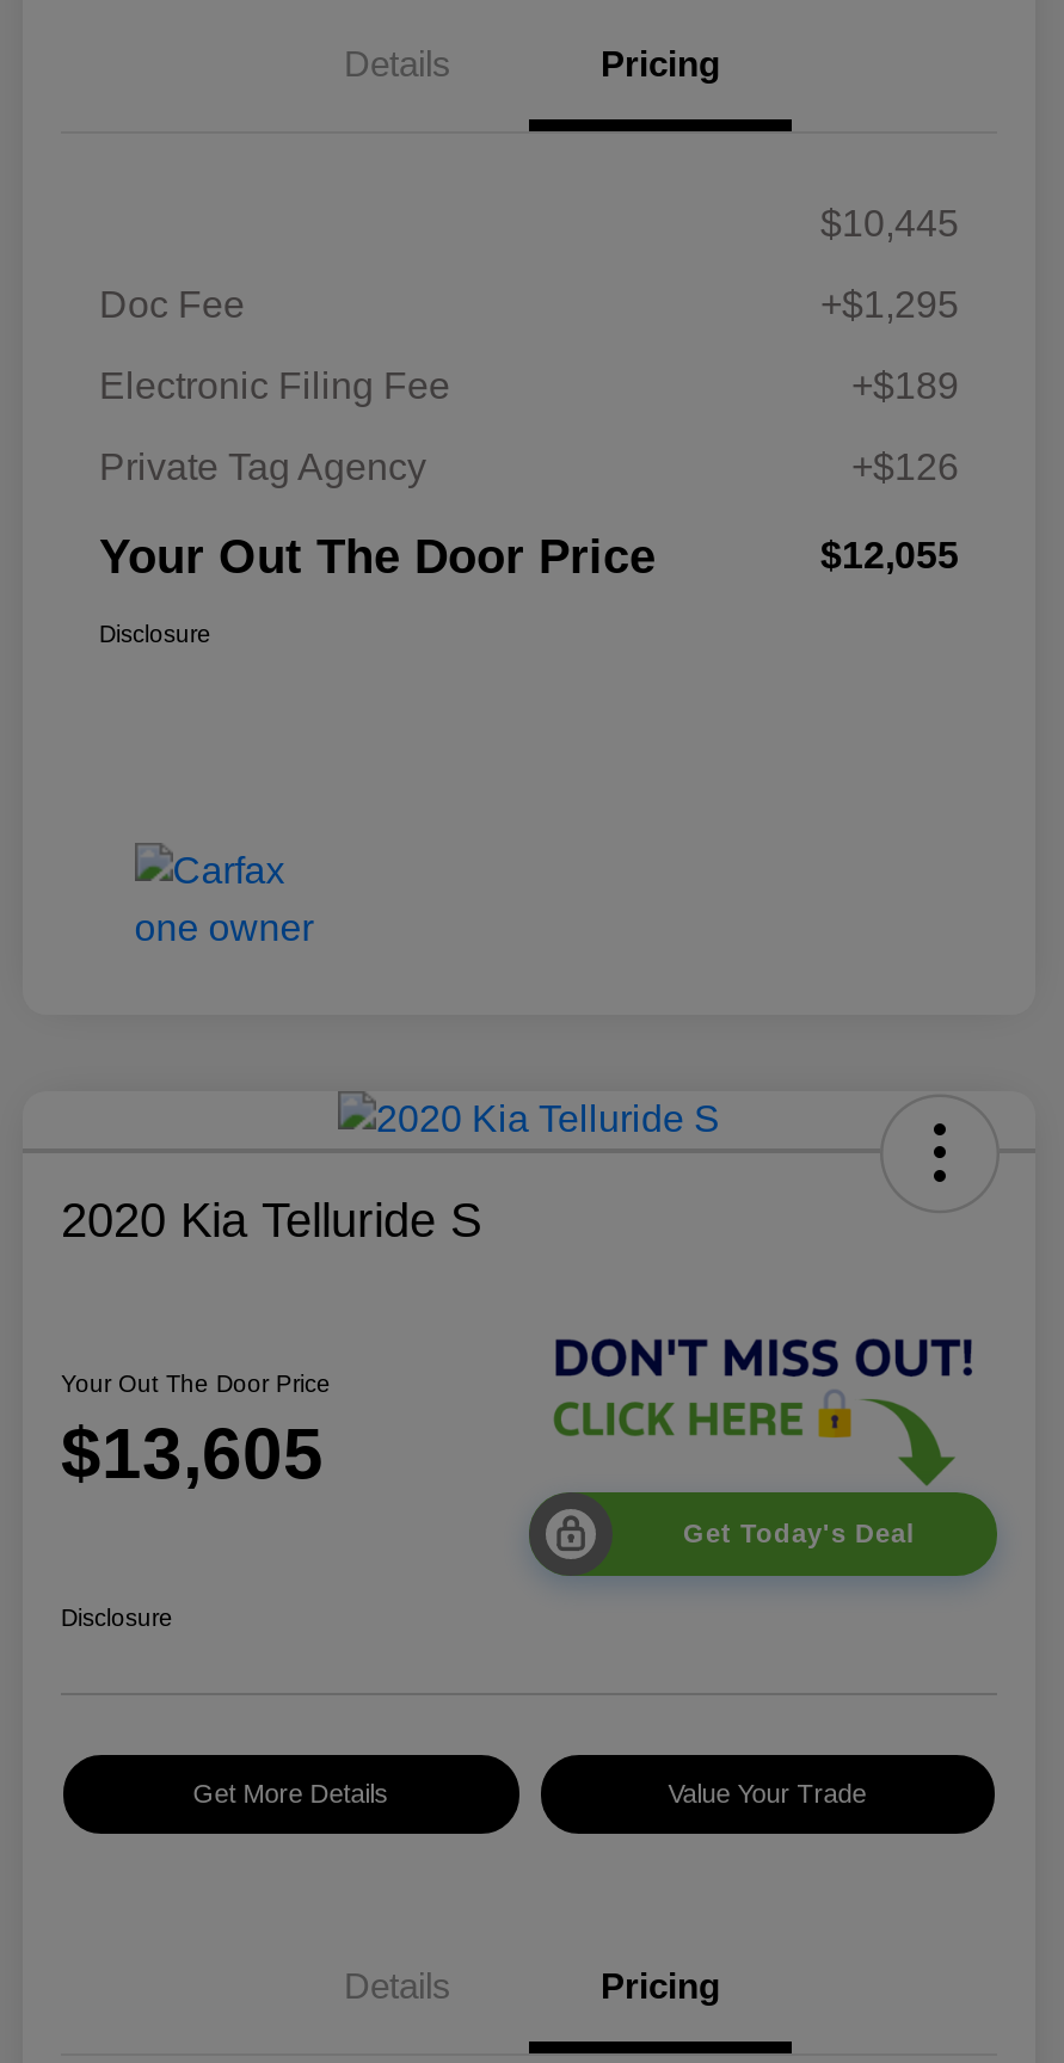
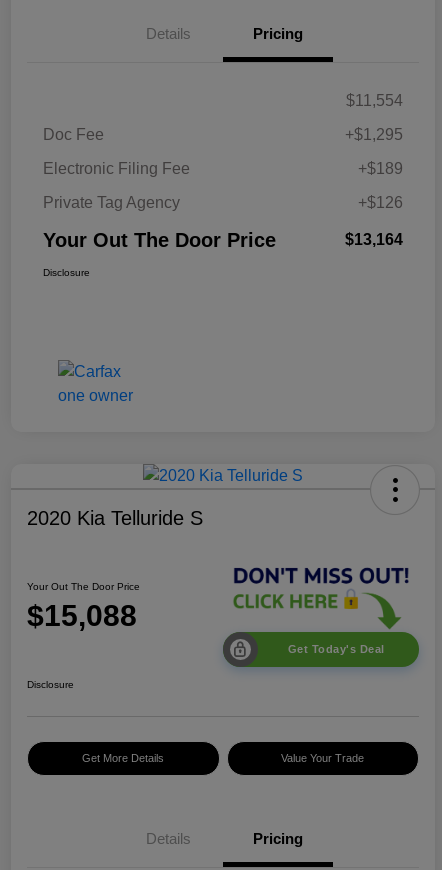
[820,203,959,244] $10,445 -> [346,92,403,109] $11,554
[820,535,959,576] $12,055 -> [345,231,403,248] $13,164
[61,1414,324,1493] $13,605 -> [27,599,137,632] $15,088

